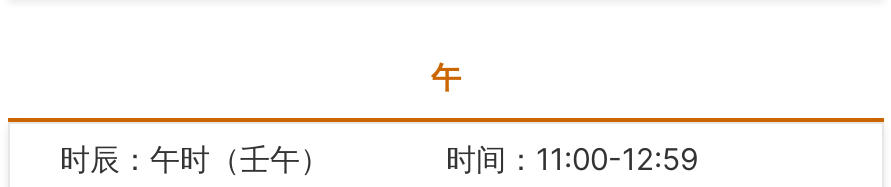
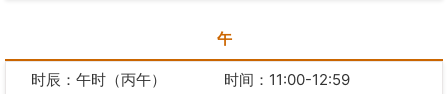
[60,140,330,178] 时辰：午时（壬午） -> [31,70,166,89] 时辰：午时（丙午）

